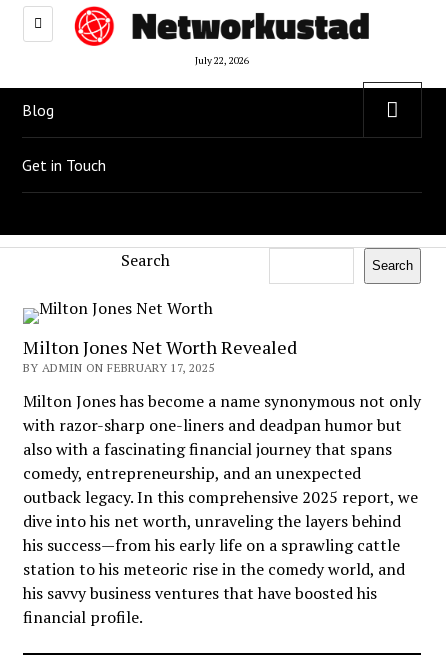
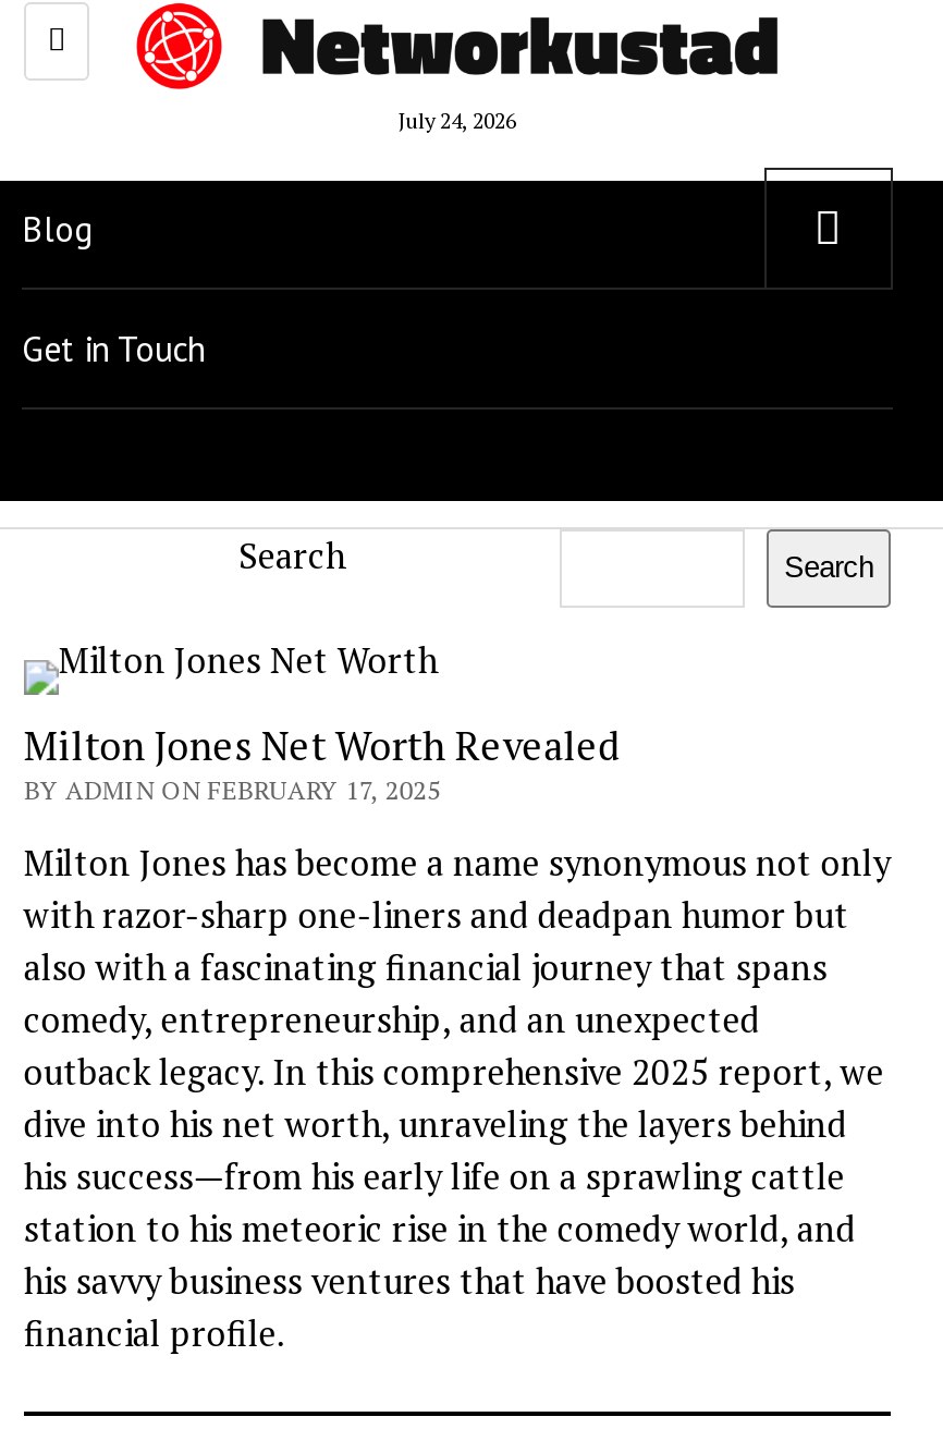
[195,54,249,67] July 22, 2026 -> [399,106,516,135] July 24, 2026

